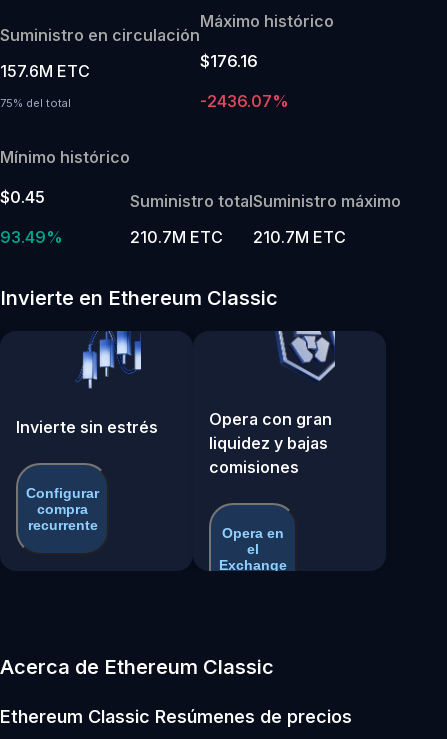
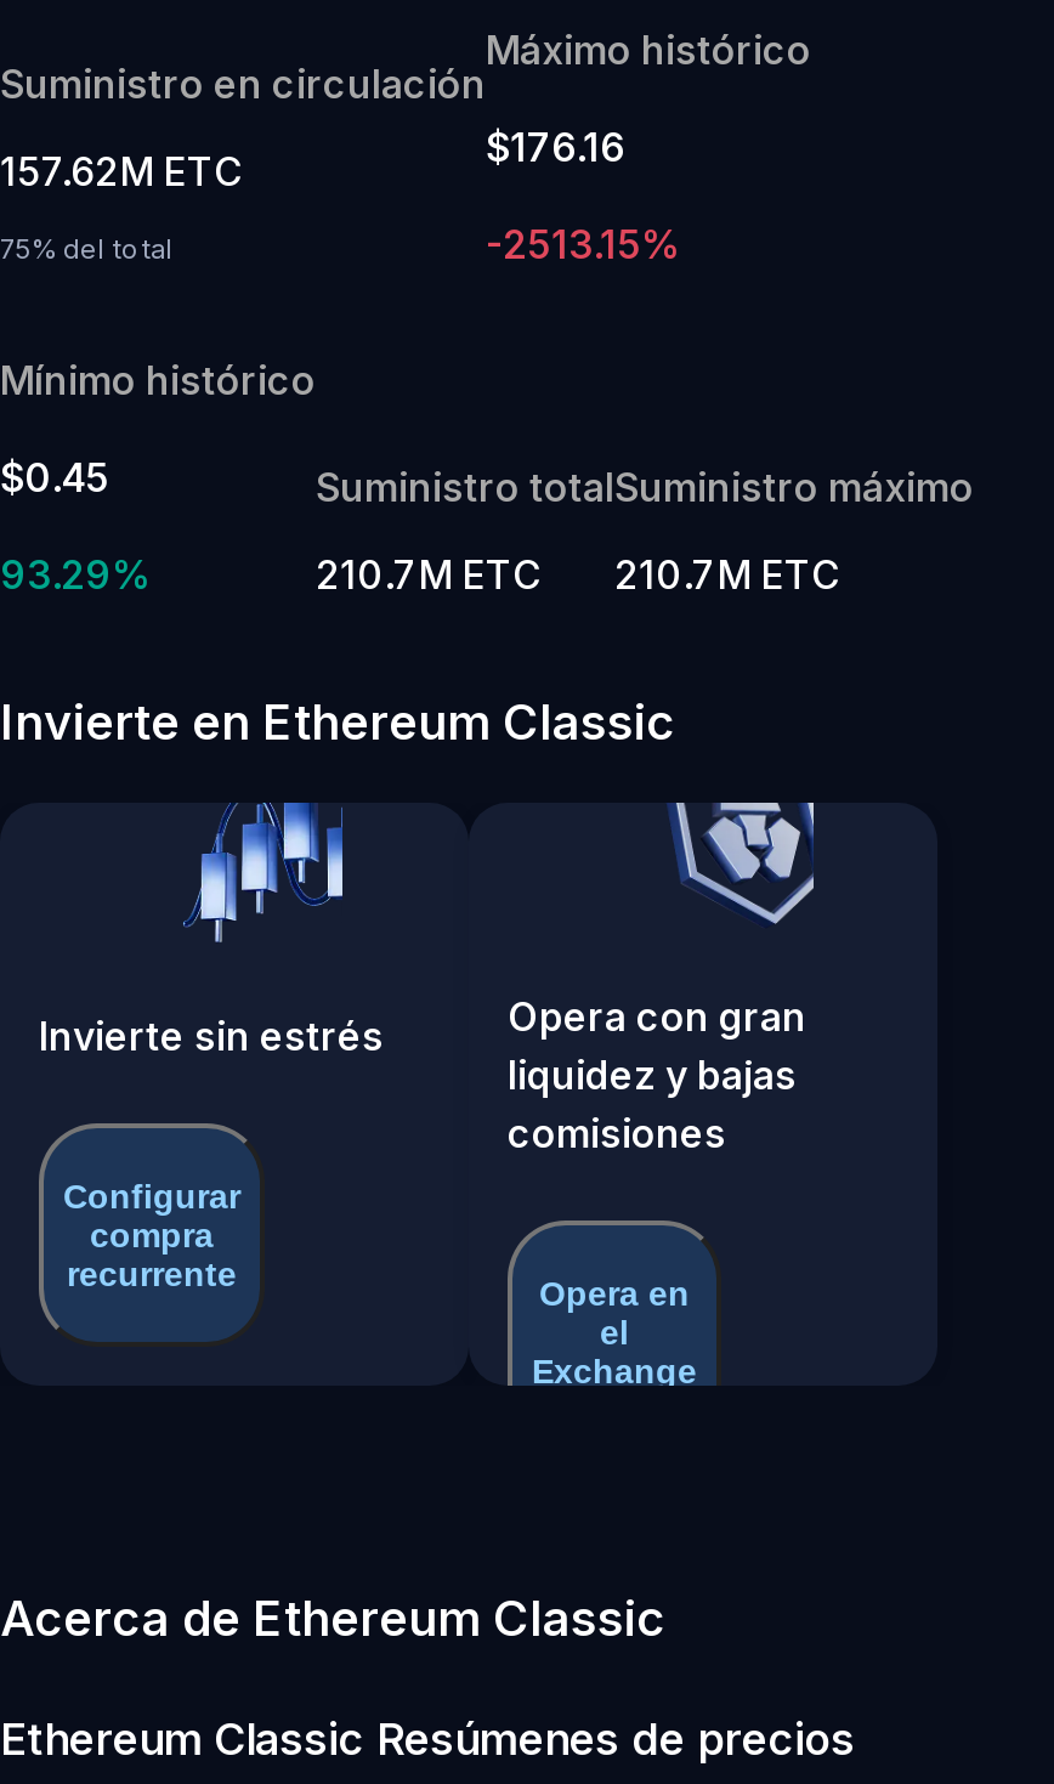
[0,61,90,81] 157.6M ETC -> [0,148,243,196] 157.62M ETC
[200,91,289,111] -2436.07% -> [486,221,682,269] -2513.15%
[0,227,63,247] 93.49% -> [0,551,153,599] 93.29%

